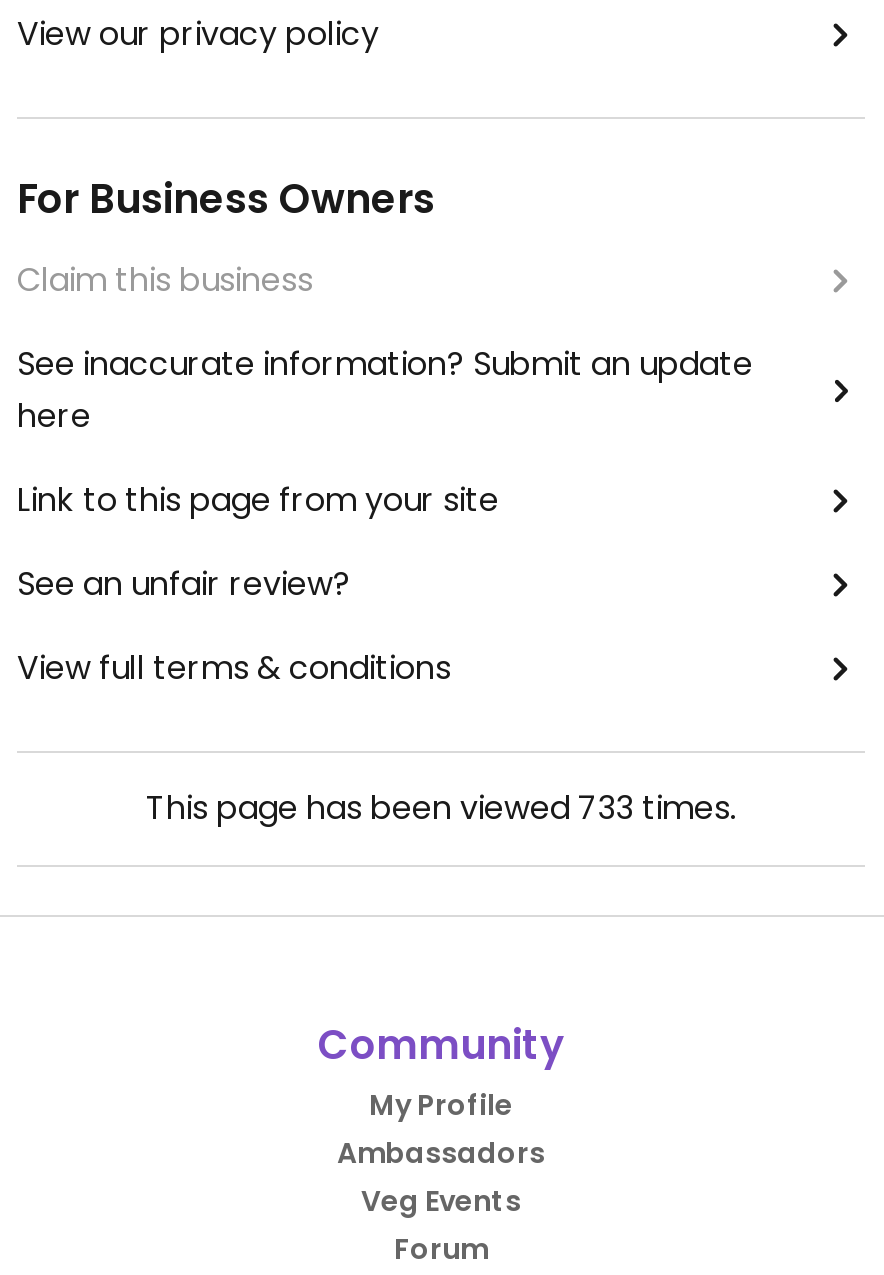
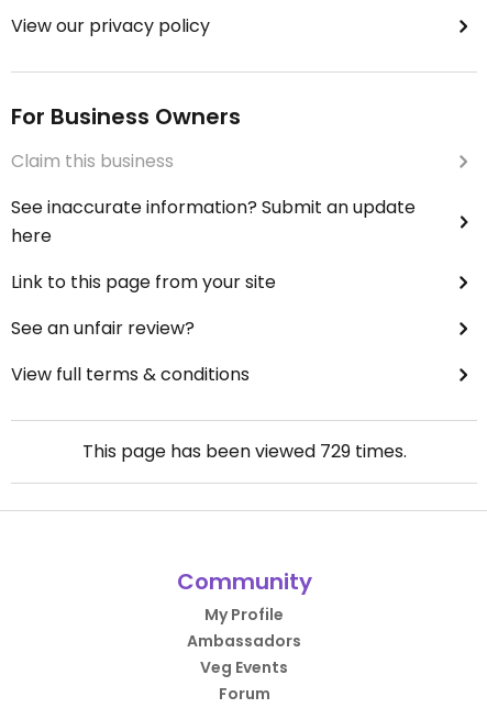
[146,785,736,831] This page has been viewed 733 times. -> [82,439,406,464] This page has been viewed 729 times.

